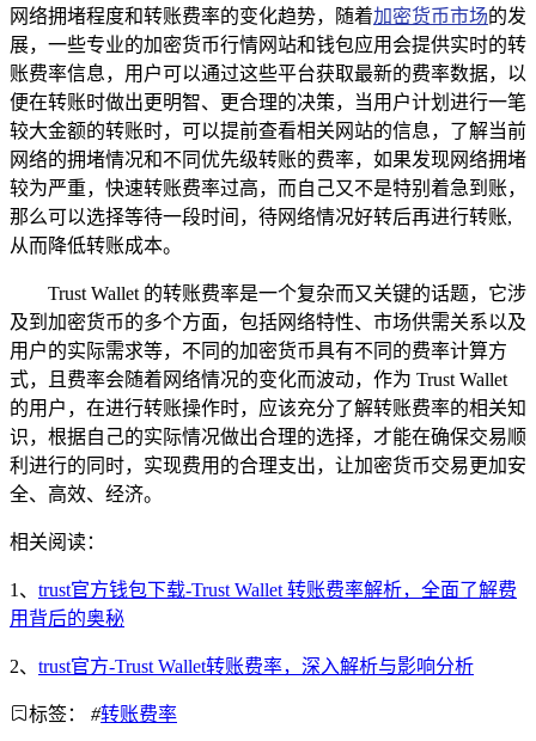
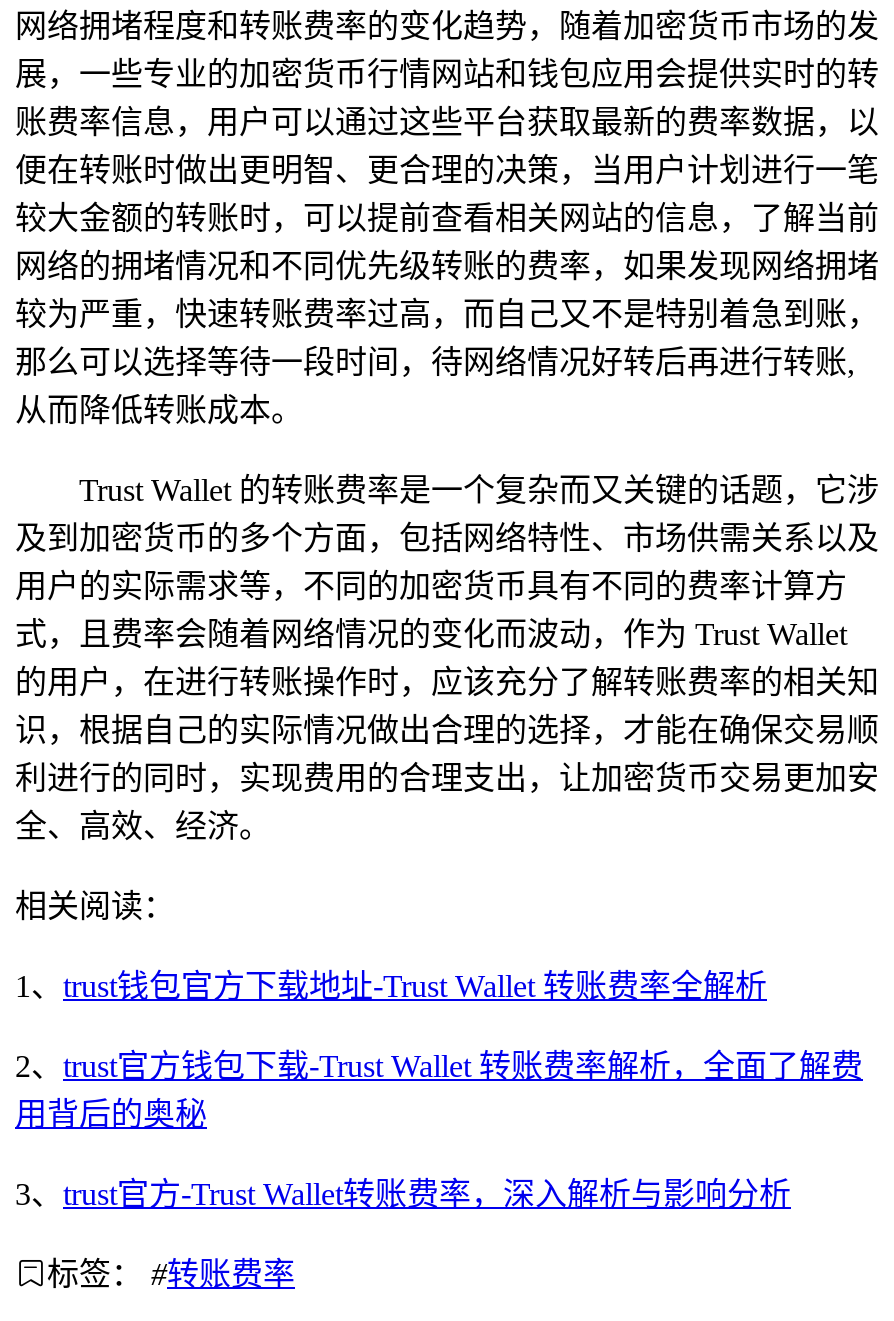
[10,579,517,600] 1、trust官方钱包下载-Trust Wallet 转账费率解析，全面了解费 -> [15,969,863,1083] 1、trust钱包官方下载地址-Trust Wallet 转账费率全解析 | 2、trust官方钱包下载-Trust Wallet 转账费率解析，全面了解费
[10,656,474,676] 2、trust官方-Trust Wallet转账费率，深入解析与影响分析 -> [15,1177,791,1211] 3、trust官方-Trust Wallet转账费率，深入解析与影响分析

